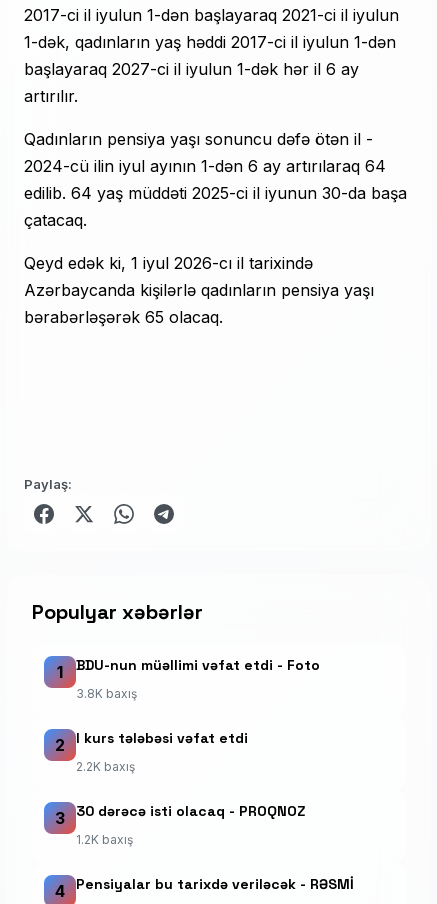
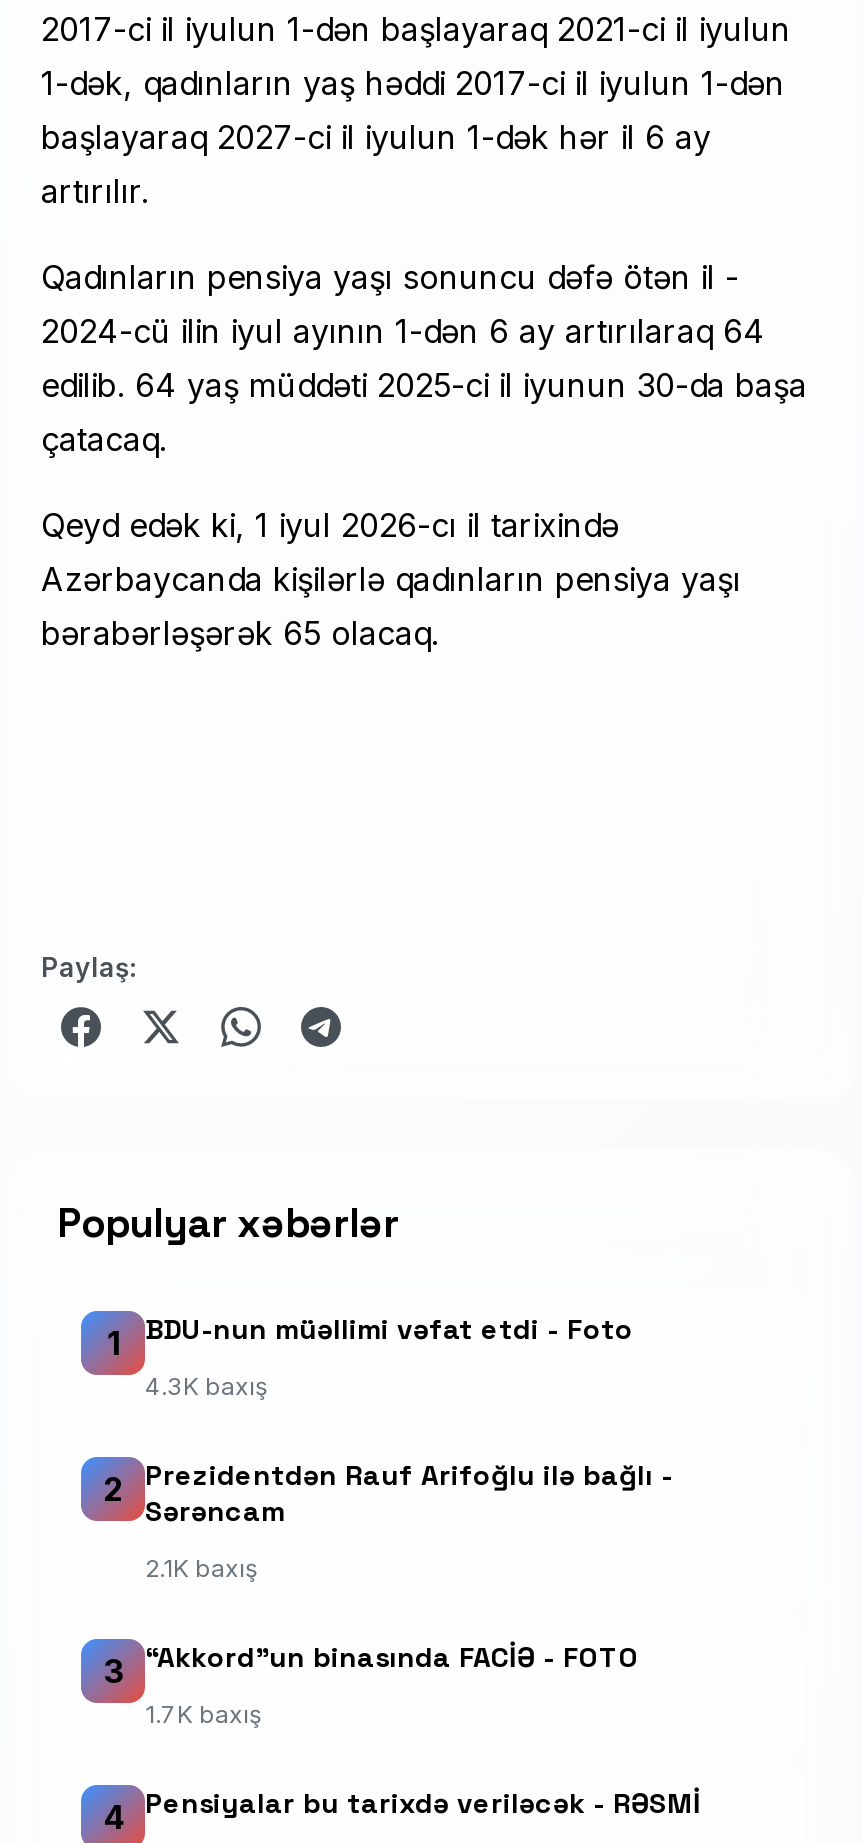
[76,686,137,701] 3.8K baxış -> [145,1371,267,1401] 4.3K baxış
[76,729,248,747] I kurs tələbəsi vəfat etdi -> [145,1457,673,1529] Prezidentdən Rauf Arifoğlu ilə bağlı - | Sərəncam
[76,759,135,774] 2.2K baxış -> [145,1553,257,1583] 2.1K baxış
[76,802,305,820] 30 dərəcə isti olacaq - PROQNOZ -> [145,1639,639,1675] “Akkord”un binasında FACİƏ - FOTO
[76,832,133,847] 1.2K baxış -> [145,1699,261,1729] 1.7K baxış

